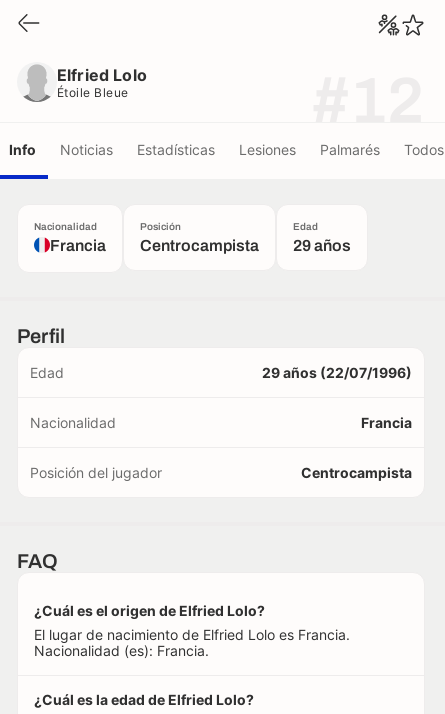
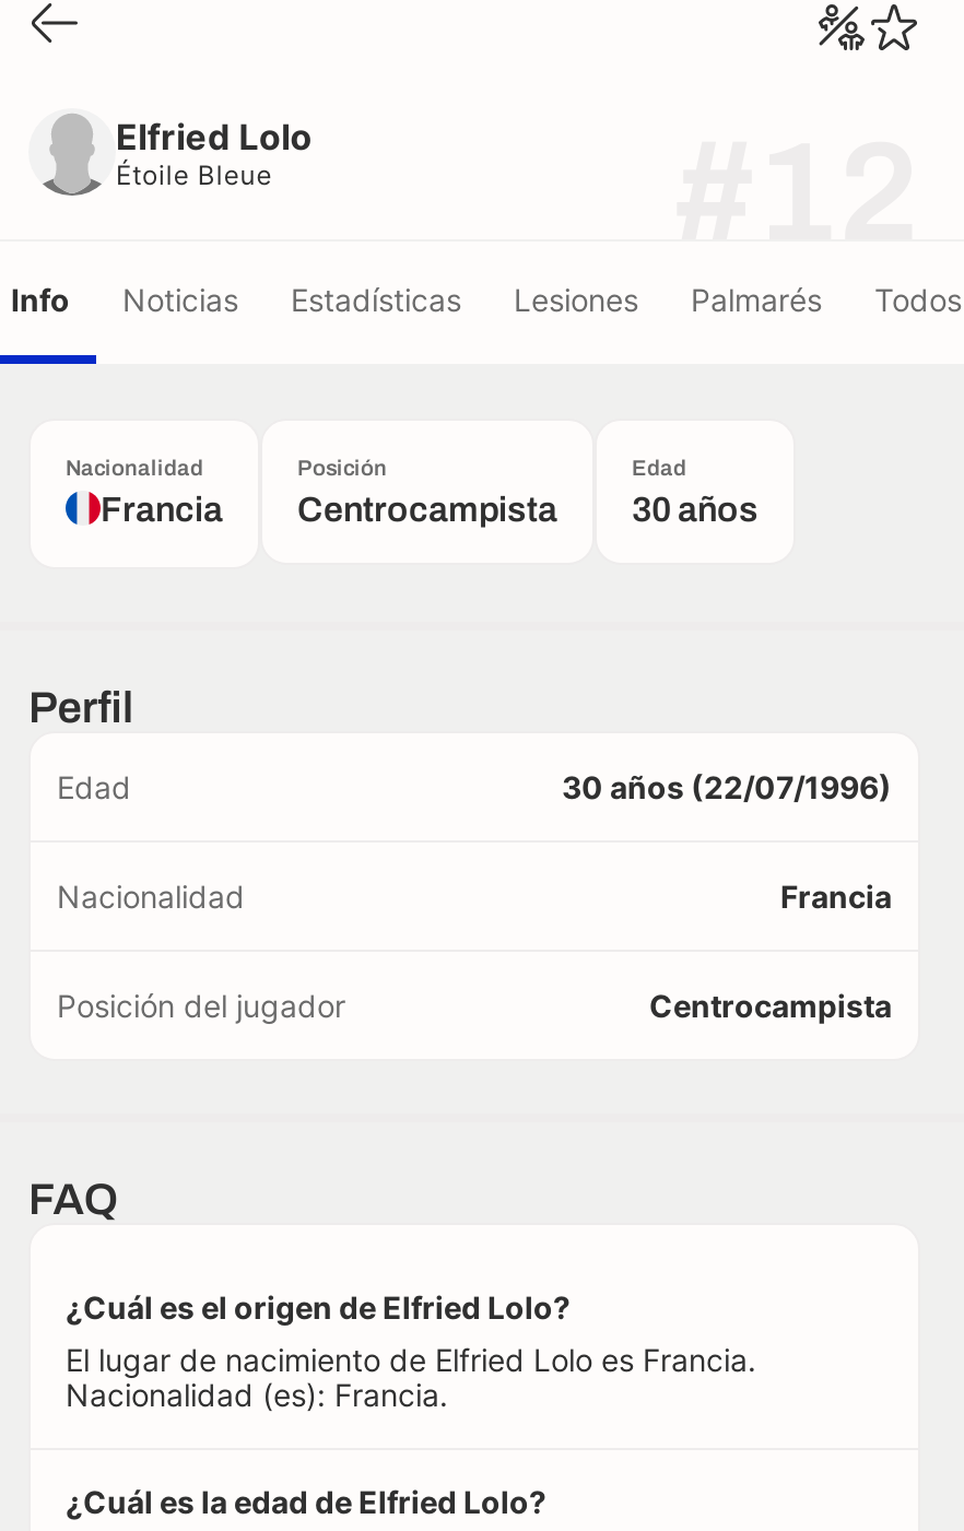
[50,237,351,254] Francia Centrocampista 29 años -> [101,491,759,528] Francia Centrocampista 30 años
[262,364,412,381] 29 años (22/07/1996) -> [562,768,892,805] 30 años (22/07/1996)

